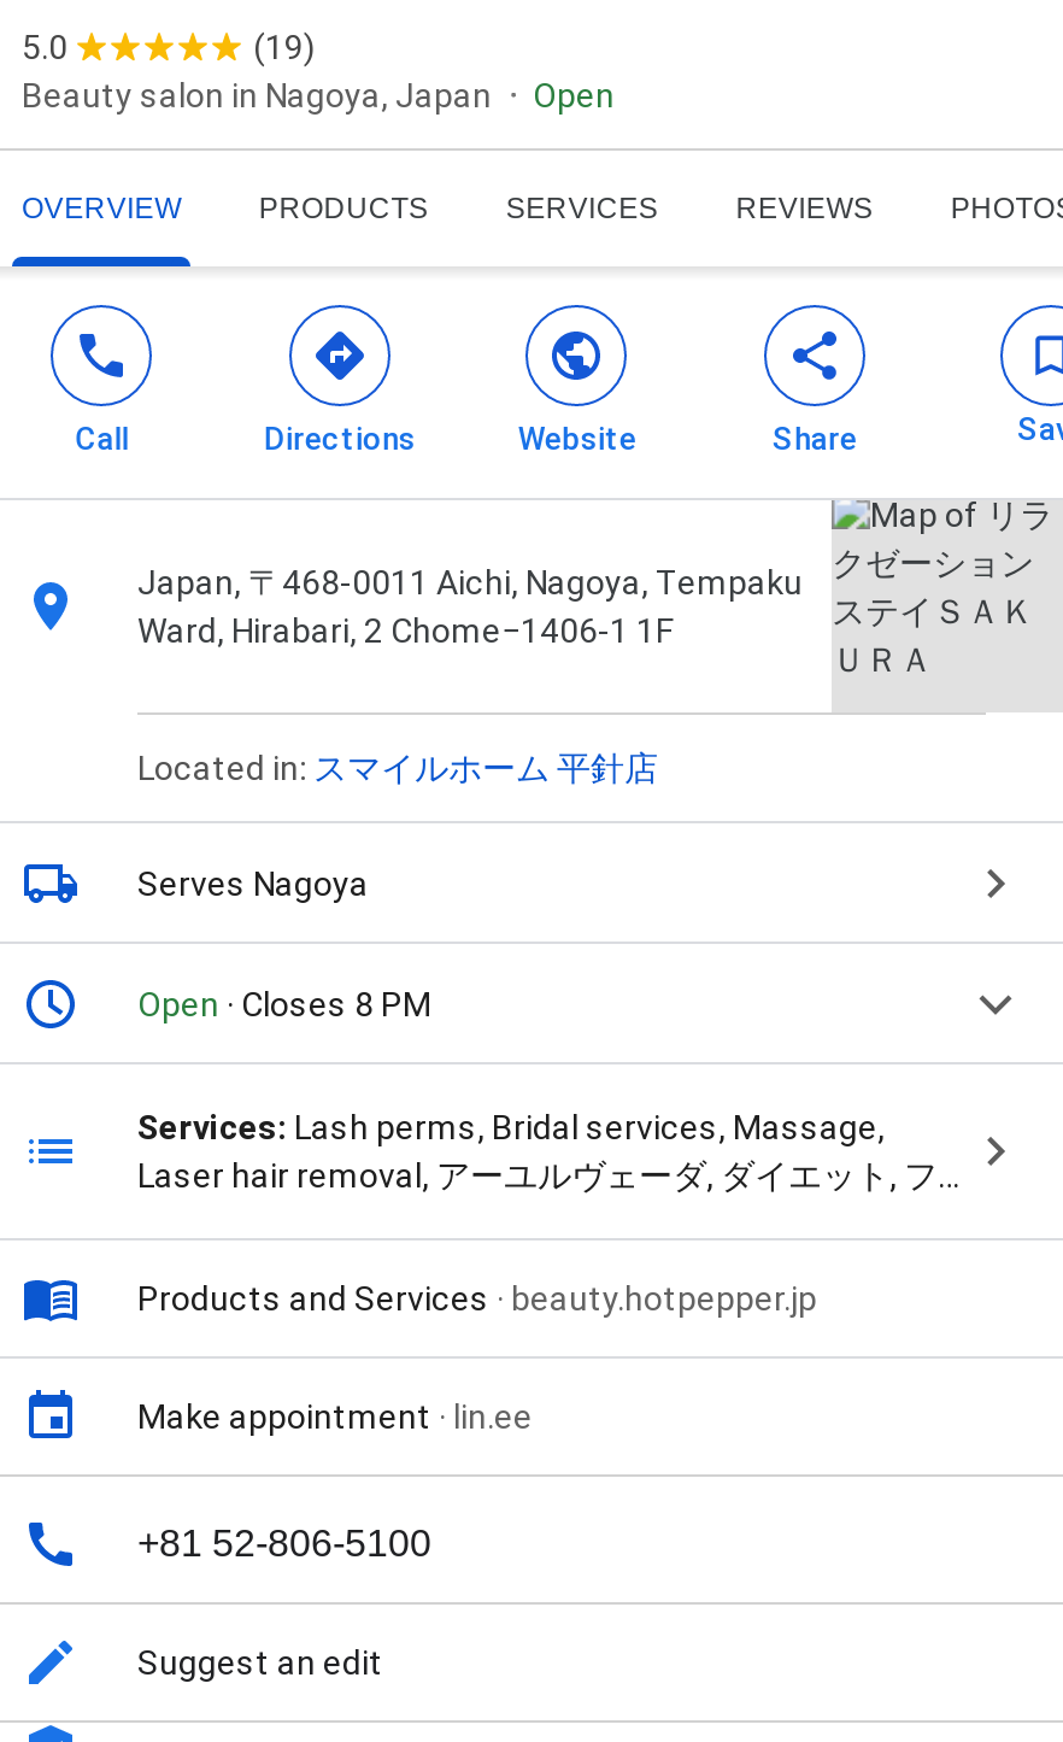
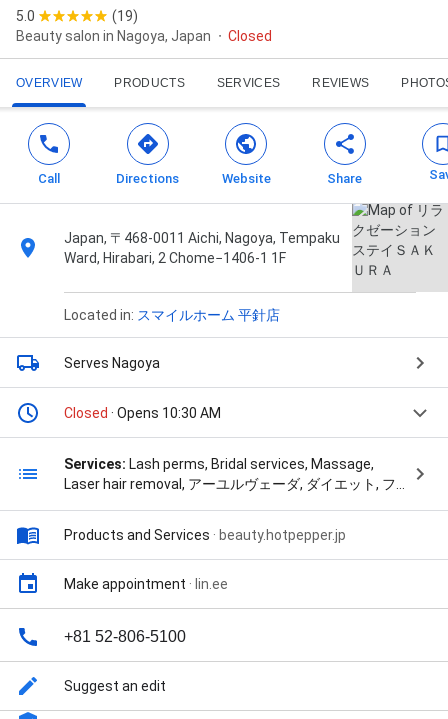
[533,76,615,115] Open -> [228,28,272,44] Closed
[137,985,431,1024] Open · Closes 8 PM -> [64,405,221,421] Closed · Opens 10:30 AM

